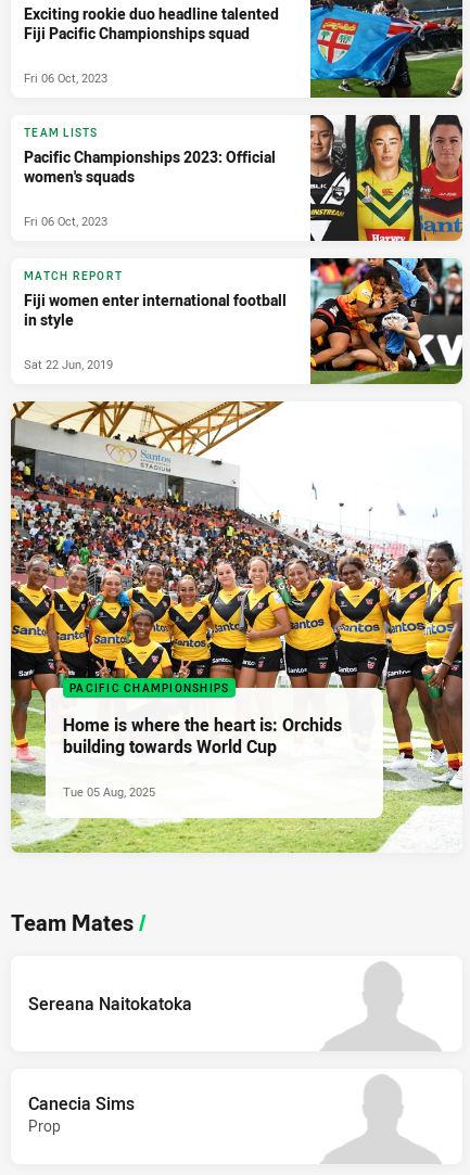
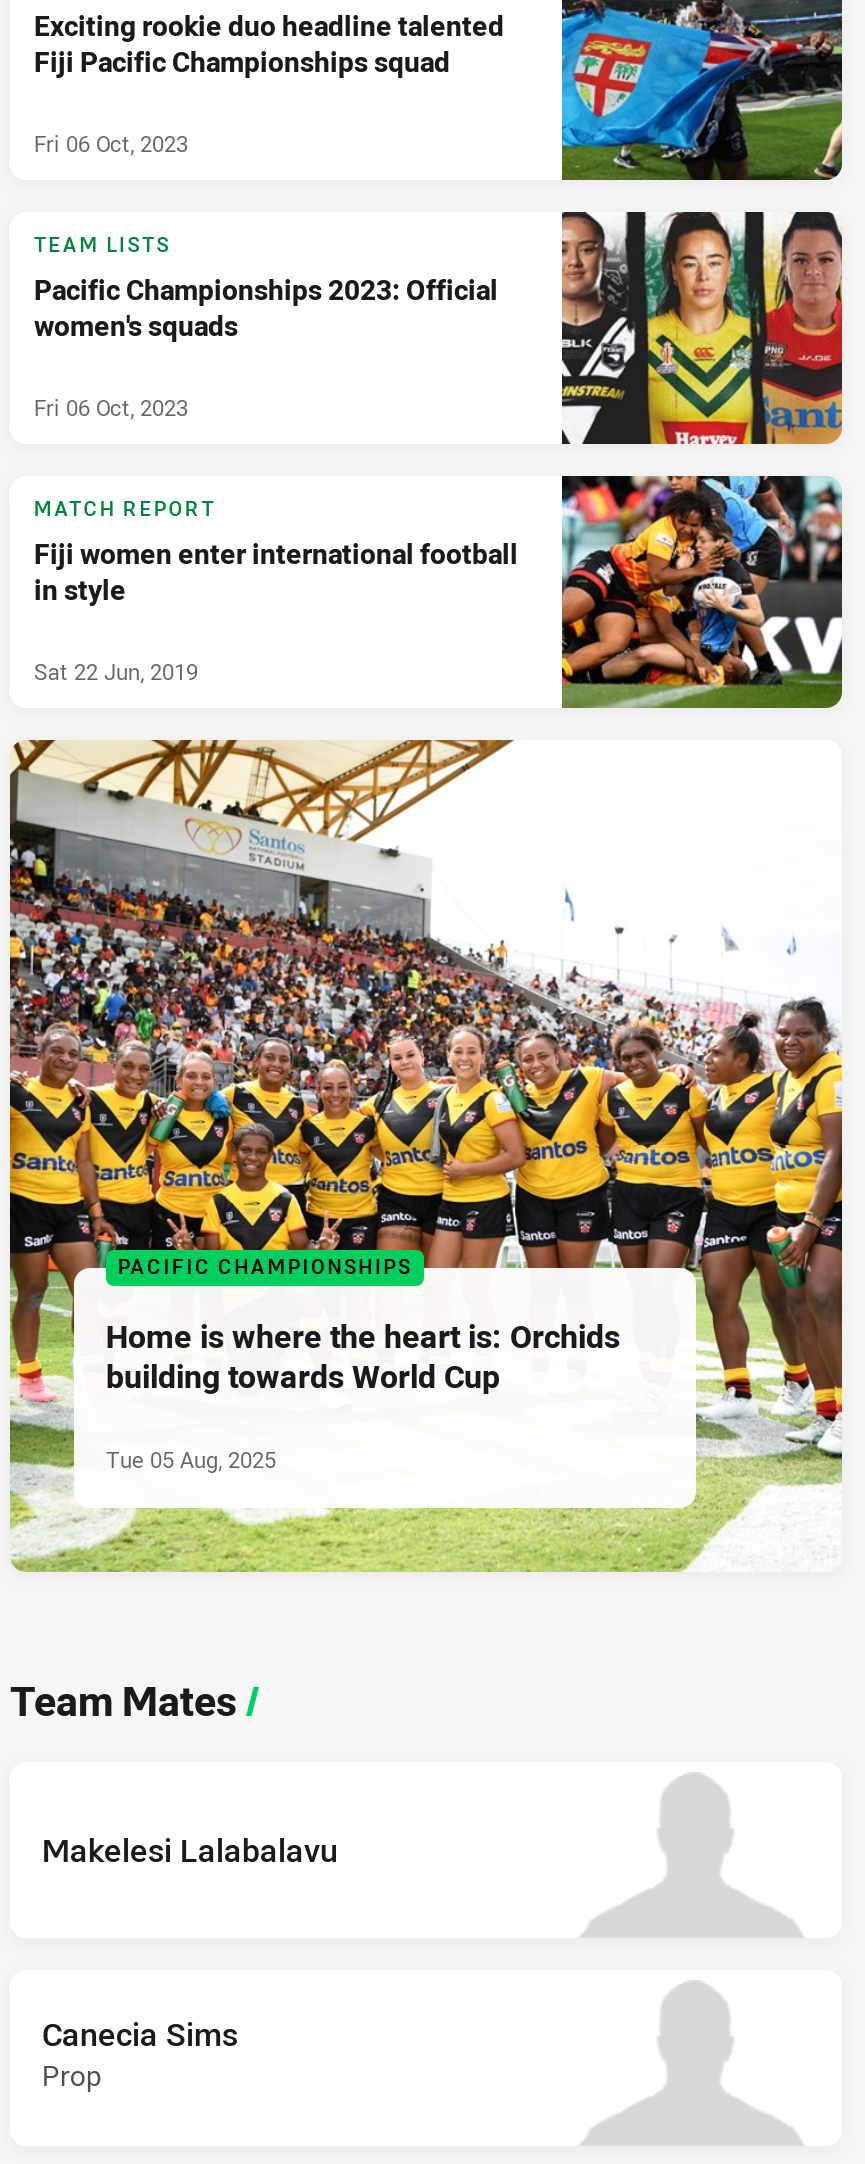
[28,992,192,1016] Sereana Naitokatoka -> [42,1828,338,1872] Makelesi Lalabalavu

